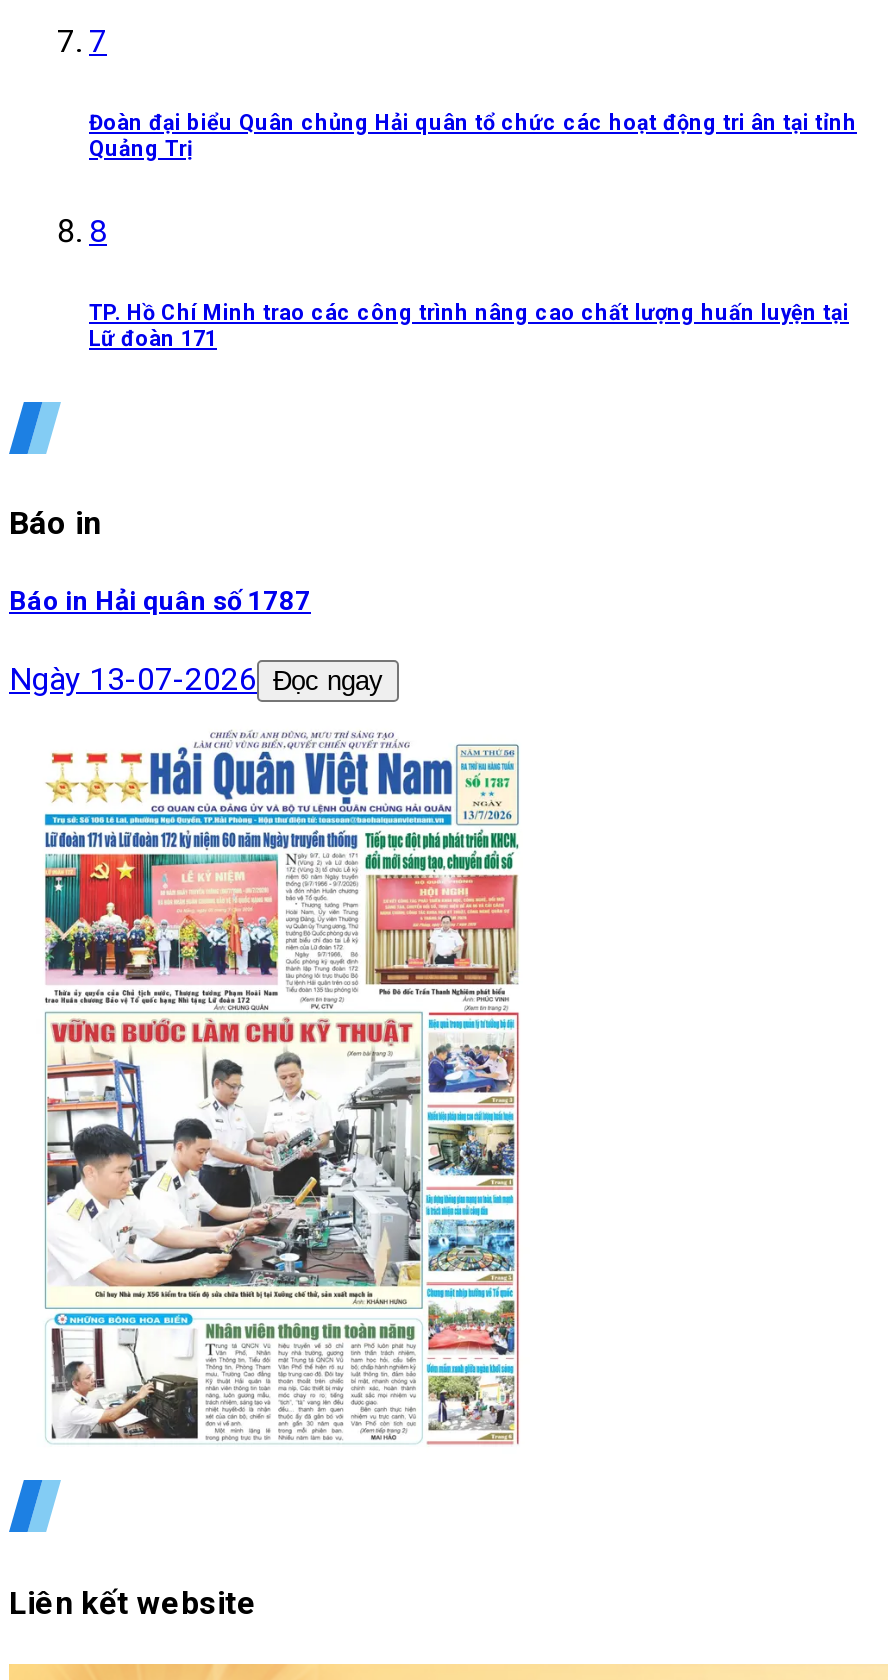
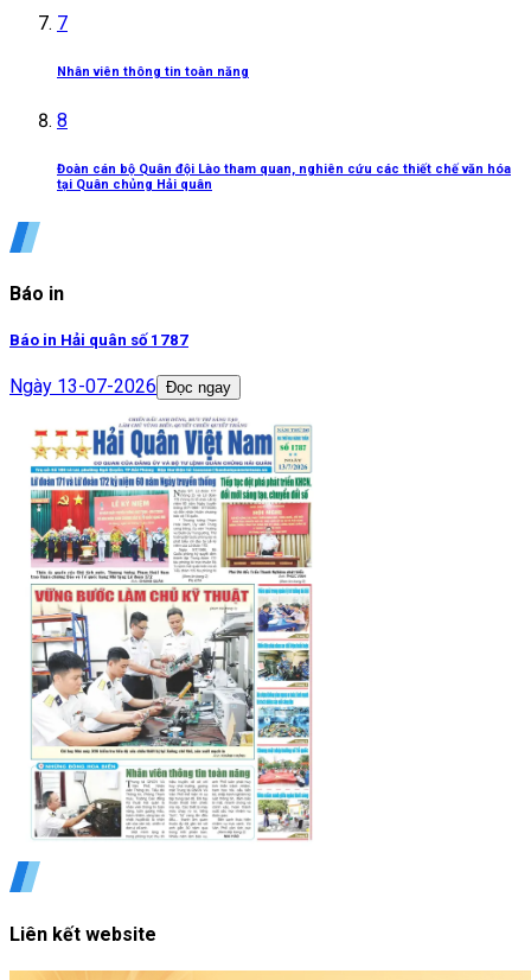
[89,110,857,162] Đoàn đại biểu Quân chủng Hải quân tổ chức các hoạt động tri ân tại tỉnh | Quảng Trị -> [57,64,249,79] Nhân viên thông tin toàn năng
[89,300,849,352] TP. Hồ Chí Minh trao các công trình nâng cao chất lượng huấn luyện tại | Lữ đoàn 171 -> [57,161,511,192] Đoàn cán bộ Quân đội Lào tham quan, nghiên cứu các thiết chế văn hóa | tại Quân chủng Hải quân

